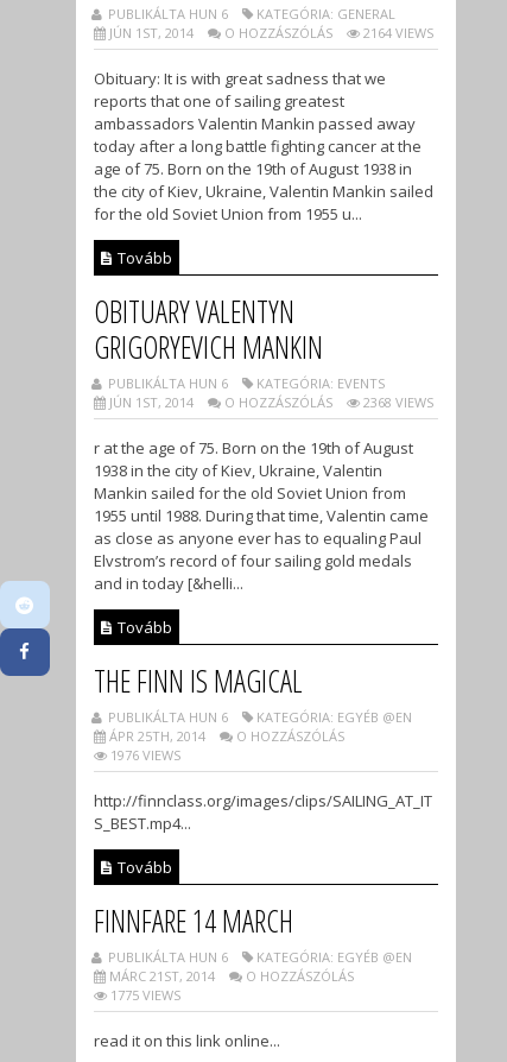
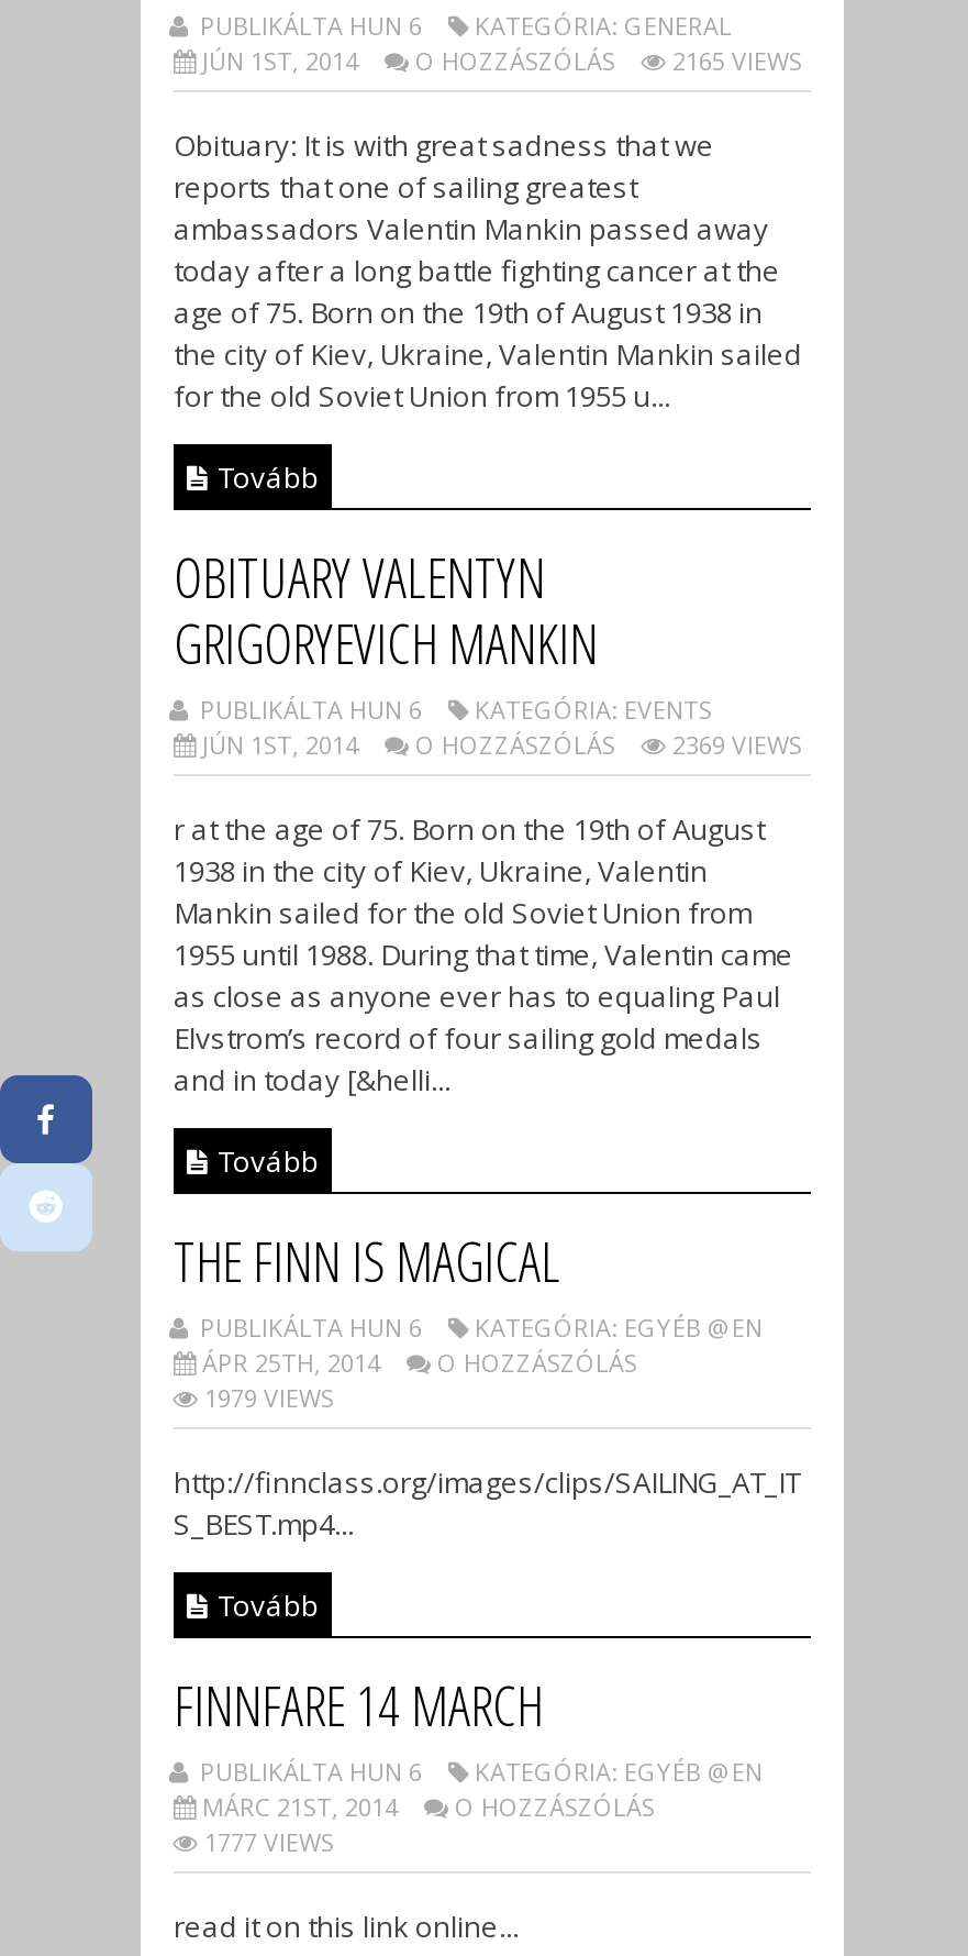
[106,24,433,42] JÚN 1ST, 2014 O HOZZÁSZÓLÁS 2164 VIEWS -> [196,44,802,77] JÚN 1ST, 2014 O HOZZÁSZÓLÁS 2165 VIEWS
[106,393,433,411] JÚN 1ST, 2014 O HOZZÁSZÓLÁS 2368 VIEWS -> [196,728,802,761] JÚN 1ST, 2014 O HOZZÁSZÓLÁS 2369 VIEWS
[4,581,51,677] [image] -> [7,1073,94,1251] [image]
[107,746,180,764] 1976 VIEWS -> [198,1381,334,1414] 1979 VIEWS
[107,986,180,1004] 1775 VIEWS -> [198,1825,334,1858] 1777 VIEWS

